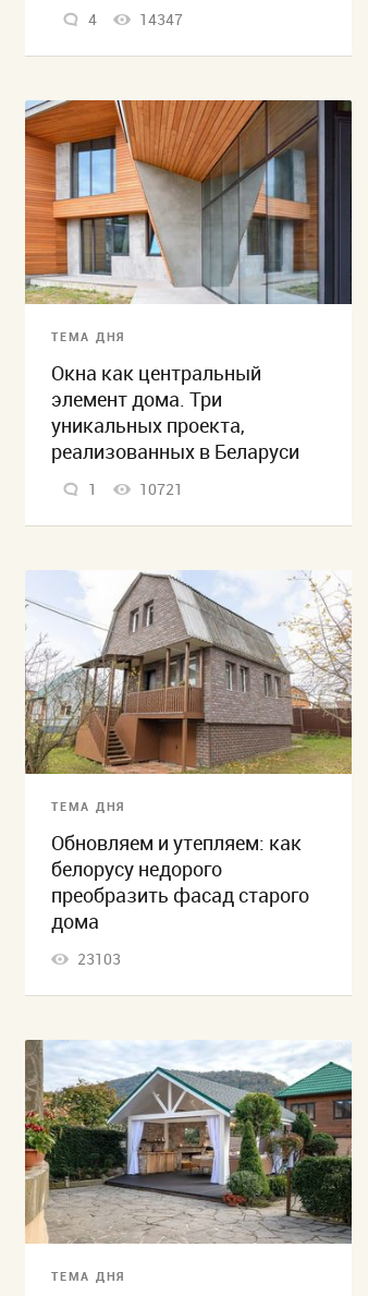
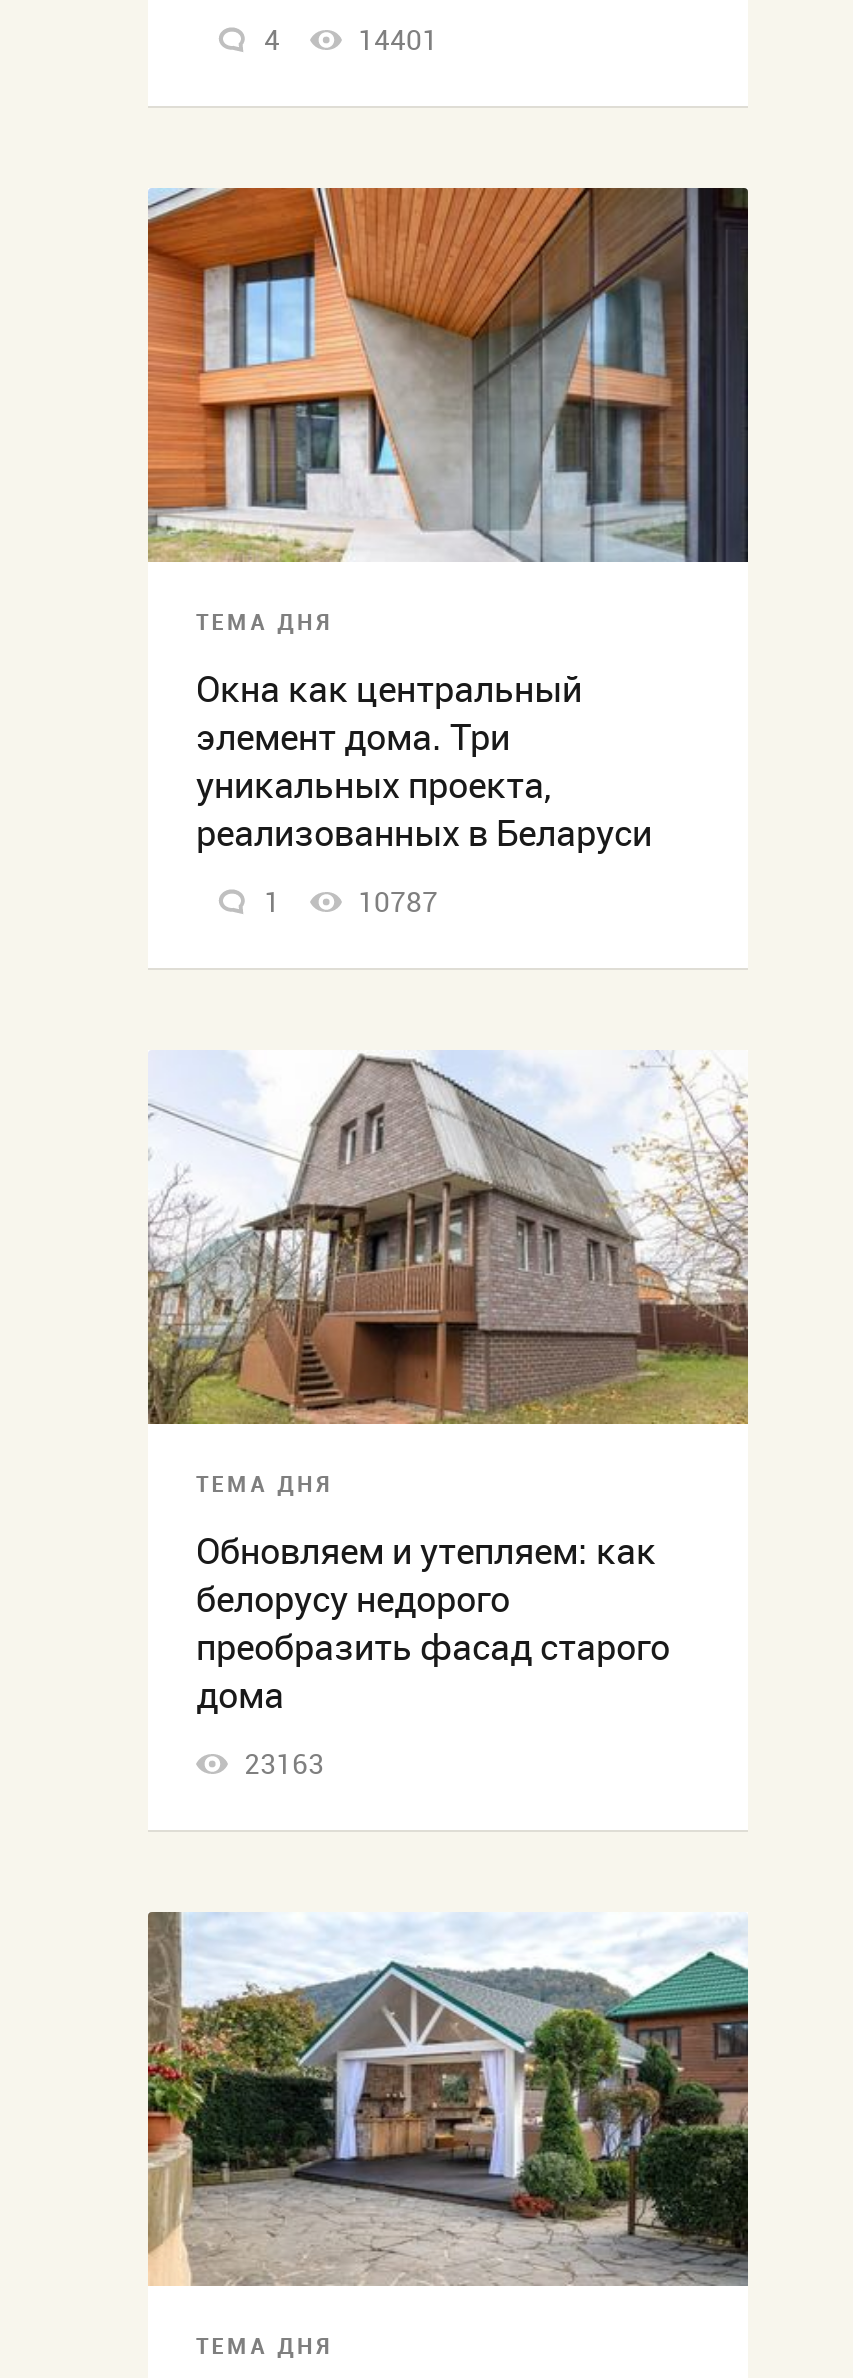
[139,11,183,28] 14347 -> [358,24,438,56] 14401
[139,481,183,498] 10721 -> [358,886,438,918] 10787
[77,950,121,968] 23103 -> [244,1748,324,1780] 23163

